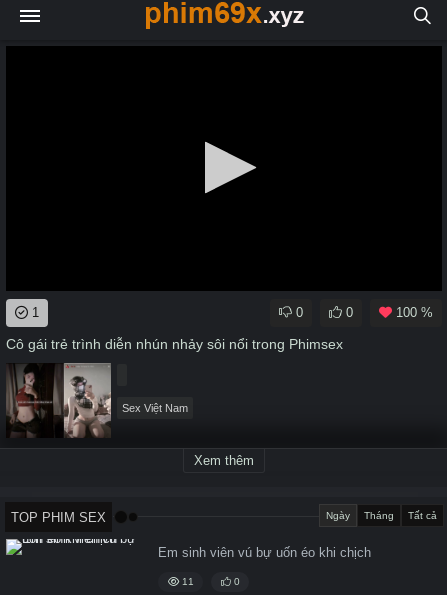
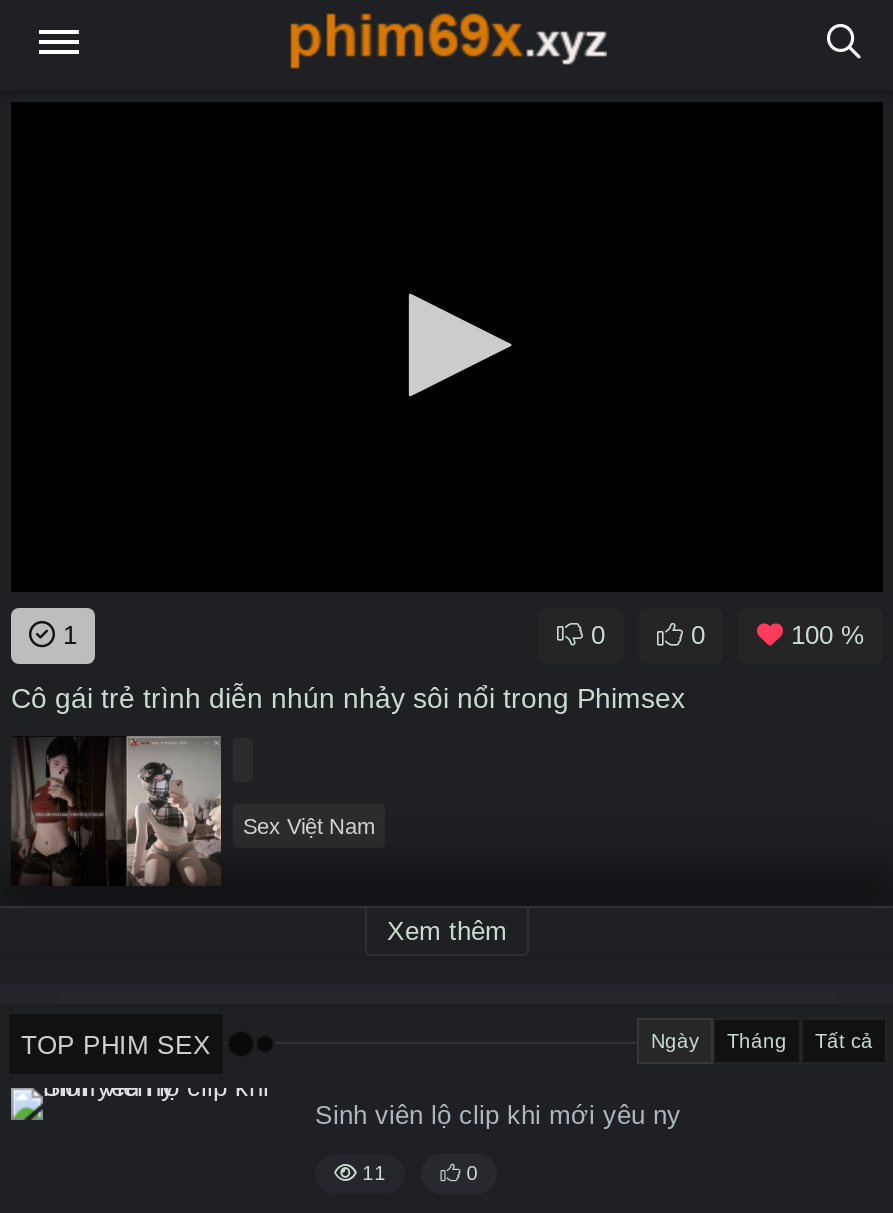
[158,545,371,560] Em sinh viên vú bự uốn éo khi chịch -> [315,1099,681,1129] Sinh viên lộ clip khi mới yêu ny

